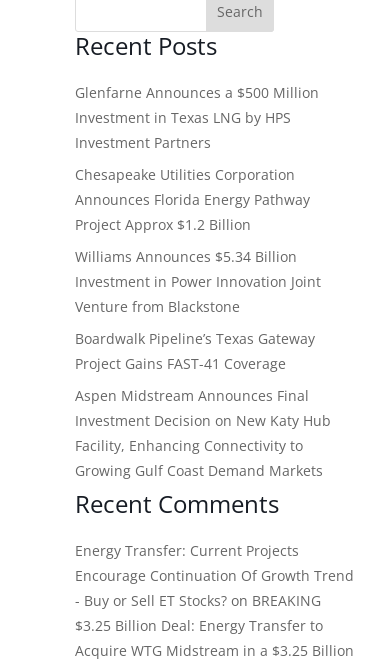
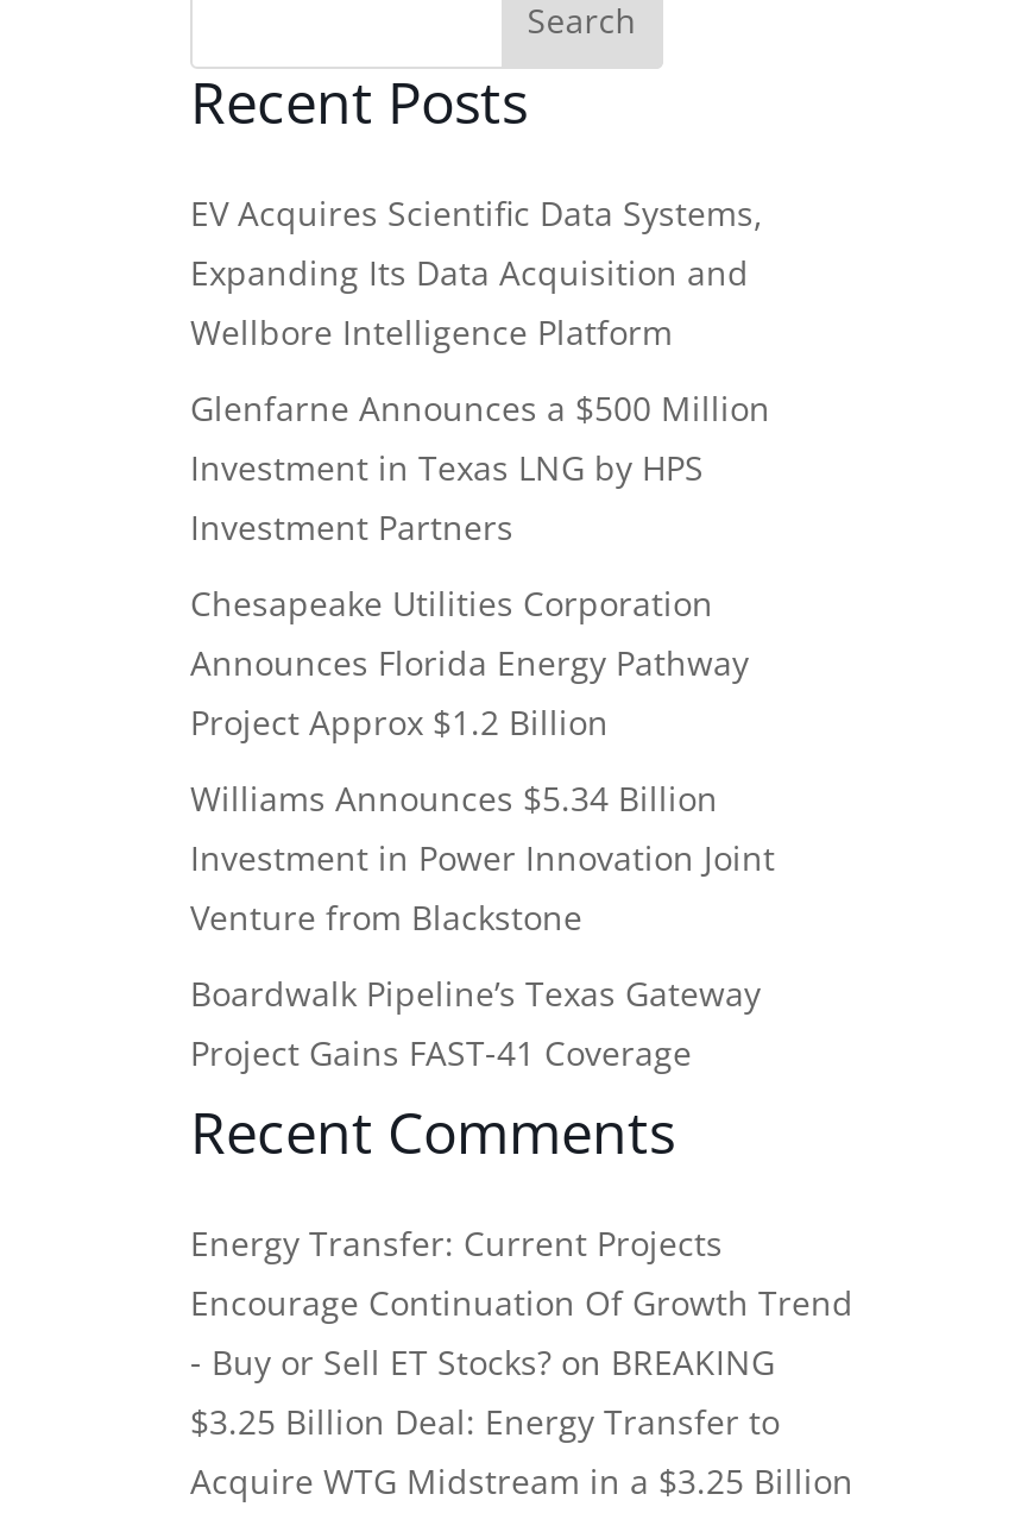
none -> [190,189,763,353] EV Acquires Scientific Data Systems, | Expanding Its Data Acquisition and | Wellbore Intelligence Platform
moved [75,82,321,372] -> [190,384,775,1074]: Glenfarne Announces a $500 Million | Investment in Texas LNG by HPS | Investment Partners | ... | Boardwalk Pipeline’s Texas Gateway | Project Gains FAST-41 Coverage
[75,385,331,479] Aspen Midstream Announces Final | Investment Decision on New Katy Hub | Facility, Enhancing Connectivity to | Growing Gulf Coast Demand Markets -> none

